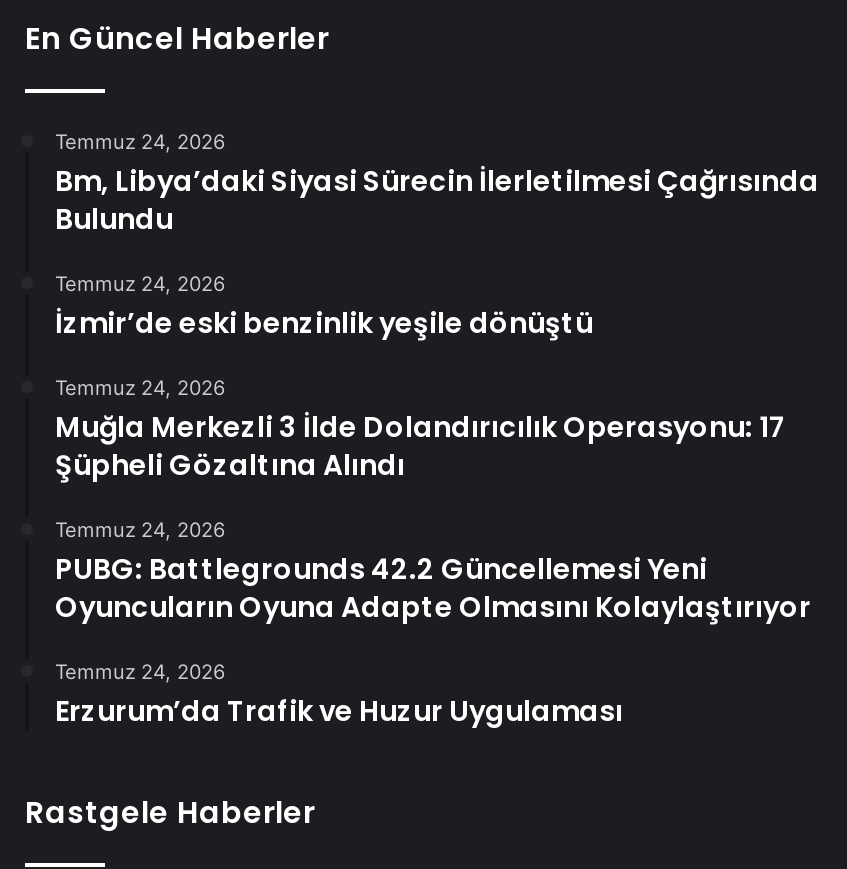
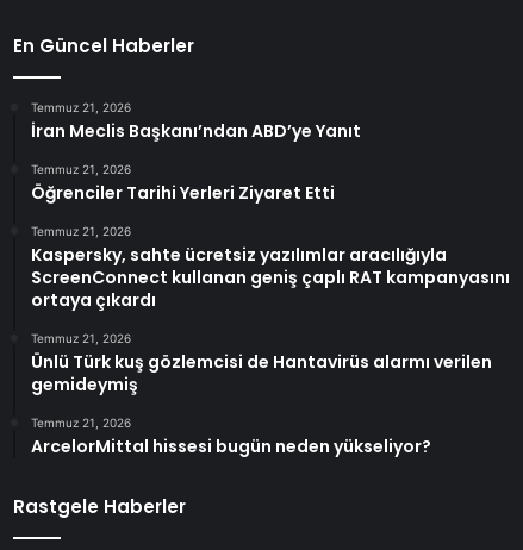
[55,129,819,239] Temmuz 24, 2026 | Bm, Libya’daki Siyasi Sürecin İlerletilmesi Çağrısında | Bulundu -> [31,100,361,143] Temmuz 21, 2026 | İran Meclis Başkanı’ndan ABD’ye Yanıt
[55,271,593,343] Temmuz 24, 2026 | İzmir’de eski benzinlik yeşile dönüştü -> [31,162,335,205] Temmuz 21, 2026 | Öğrenciler Tarihi Yerleri Ziyaret Etti
[55,375,787,485] Temmuz 24, 2026 | Muğla Merkezli 3 İlde Dolandırıcılık Operasyonu: 17 | Şüpheli Gözaltına Alındı -> [31,224,510,312] Temmuz 21, 2026 | Kaspersky, sahte ücretsiz yazılımlar aracılığıyla | ScreenConnect kullanan geniş çaplı RAT kampanyasını | ortaya çıkardı
[55,517,811,627] Temmuz 24, 2026 | PUBG: Battlegrounds 42.2 Güncellemesi Yeni | Oyuncuların Oyuna Adapte Olmasını Kolaylaştırıyor -> [31,331,492,397] Temmuz 21, 2026 | Ünlü Türk kuş gözlemcisi de Hantavirüs alarmı verilen | gemideymiş
[55,659,623,731] Temmuz 24, 2026 | Erzurum’da Trafik ve Huzur Uygulaması -> [31,416,431,458] Temmuz 21, 2026 | ArcelorMittal hissesi bugün neden yükseliyor?

